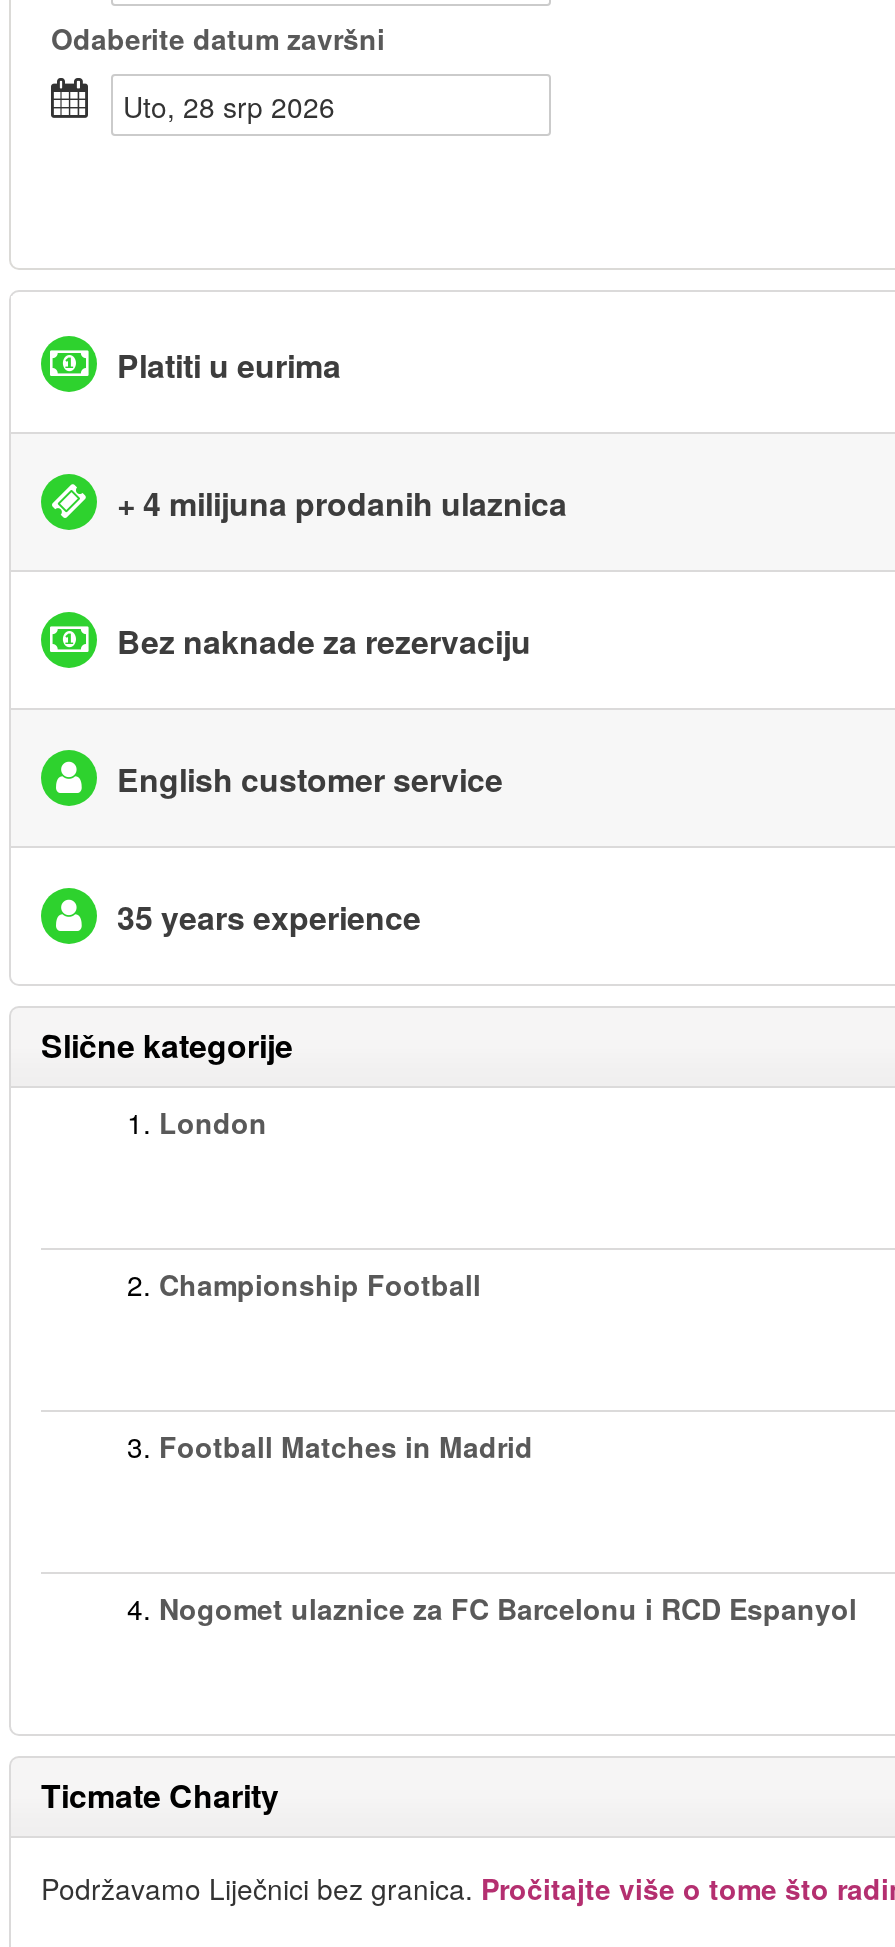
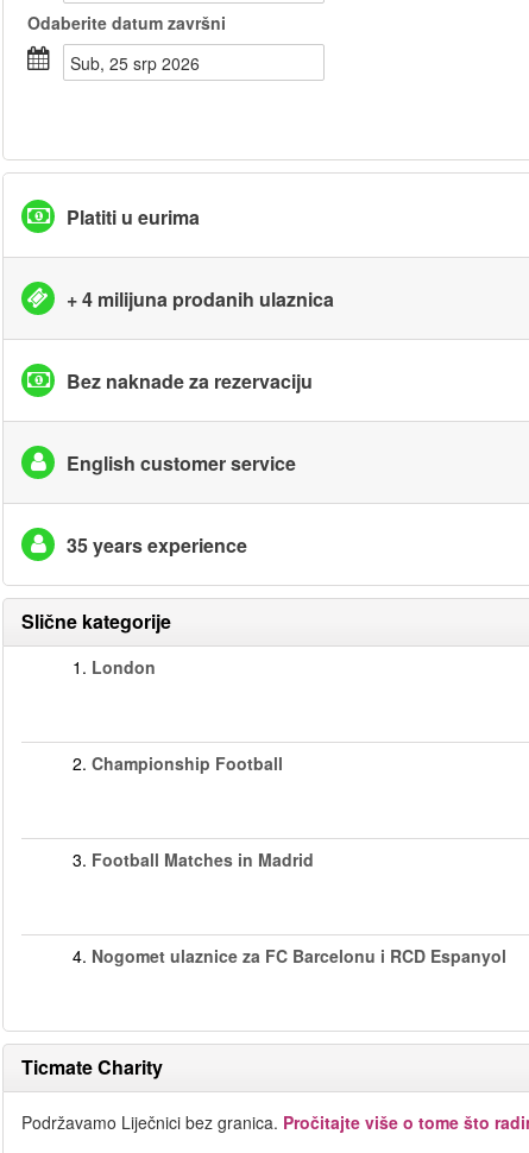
[143,86,335,126] uto, 28 srp 2026 -> [81,51,200,75] sub, 25 srp 2026

